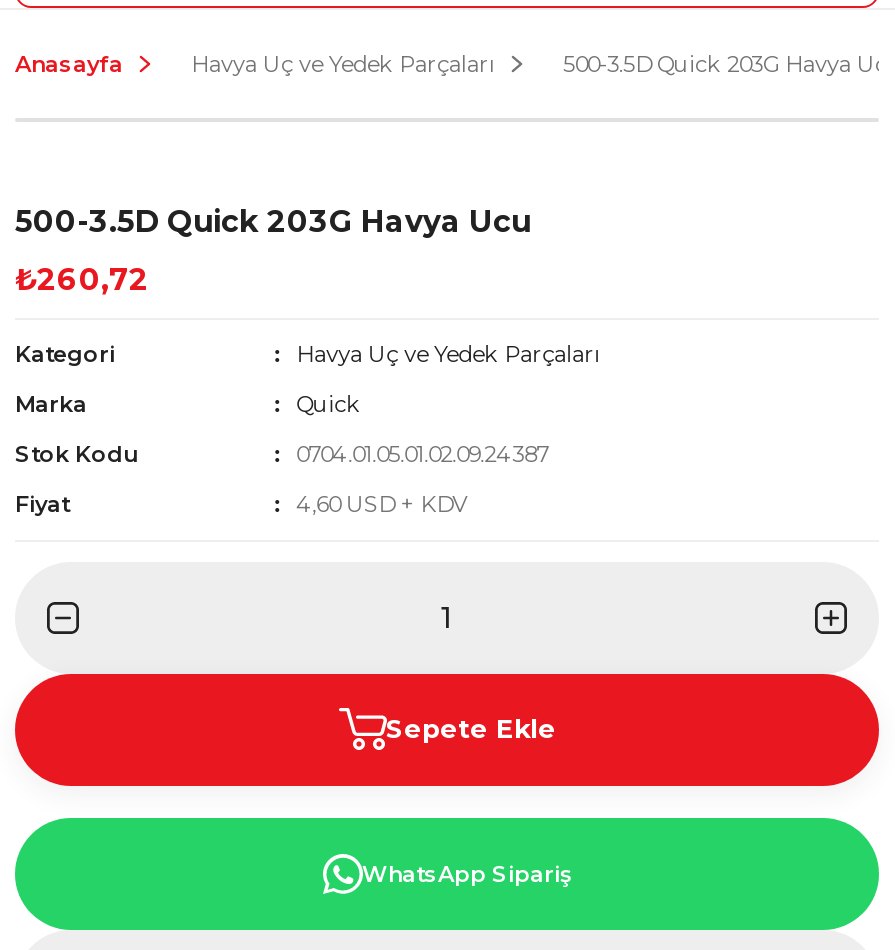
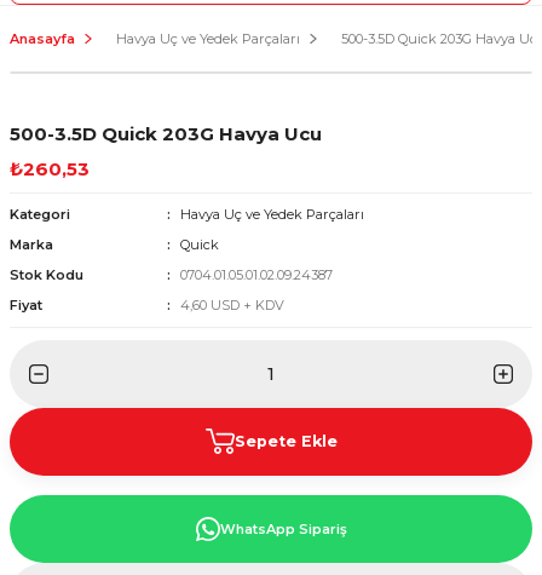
[15,260,149,298] ₺260,72 -> [10,157,90,180] ₺260,53

